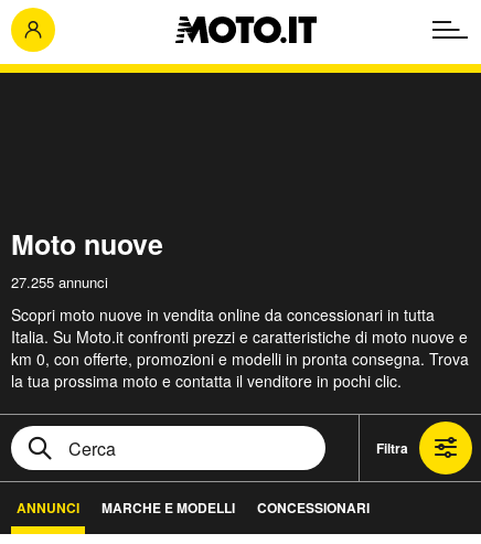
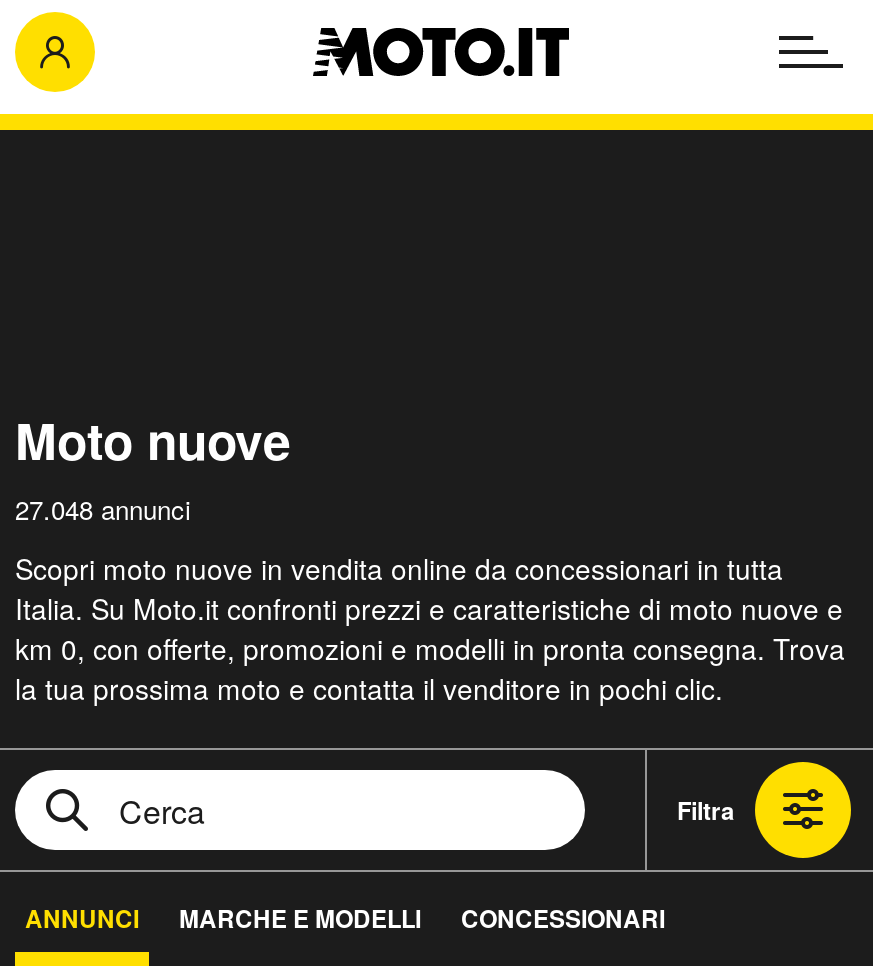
[11,271,108,292] 27.255 annunci -> [15,490,191,528] 27.048 annunci

